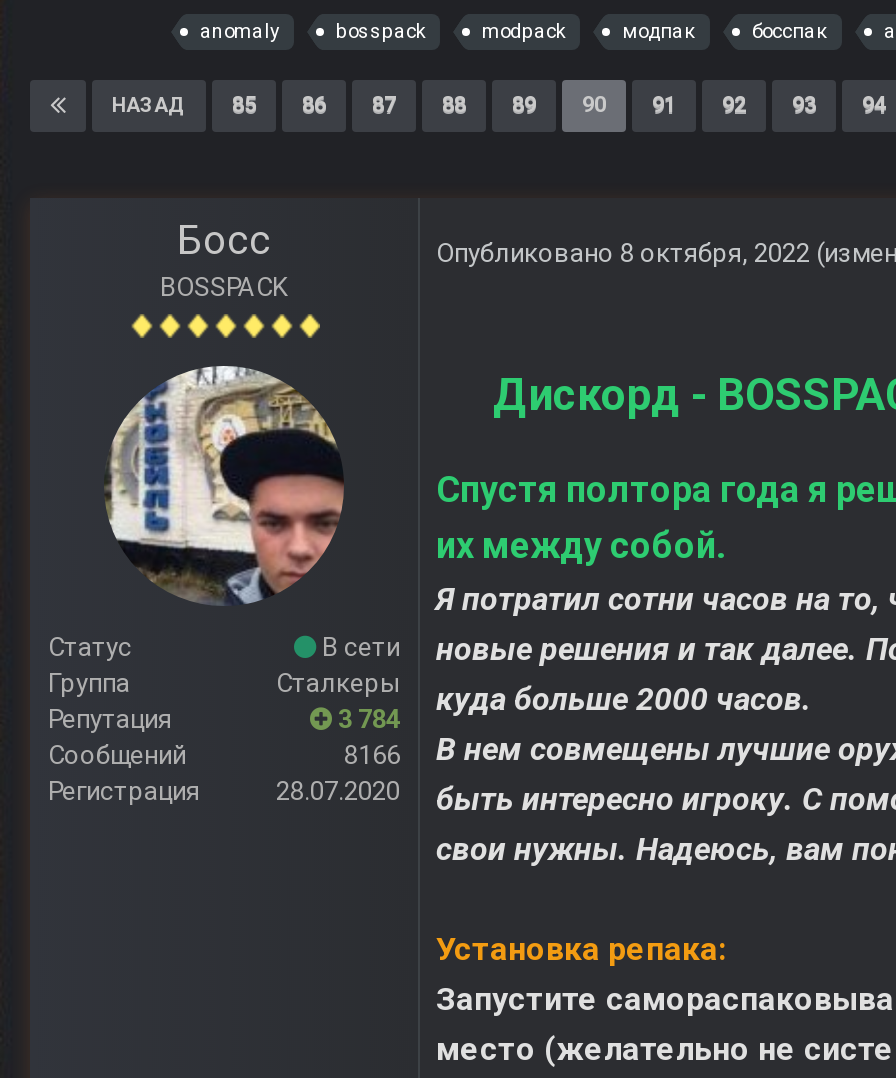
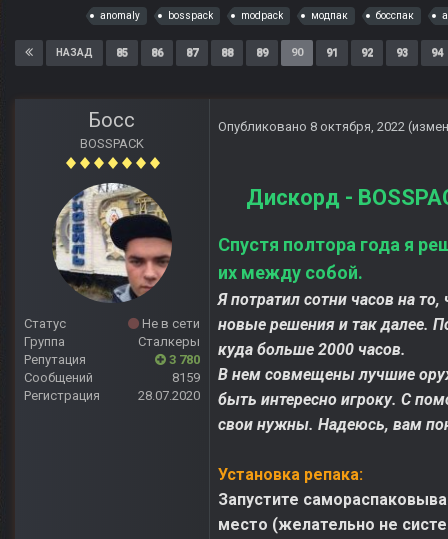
[316,632,400,662] В сети -> [139,316,200,331] Не в сети
[332,704,400,734] 3 784 -> [166,352,200,367] 3 780
[344,740,400,770] 8166 -> [172,370,200,385] 8159

